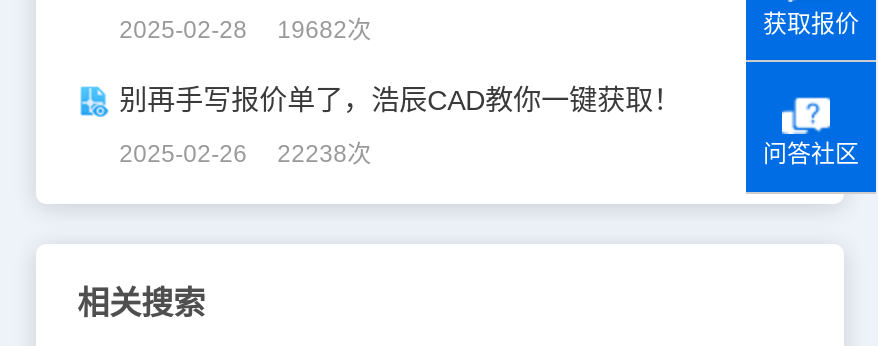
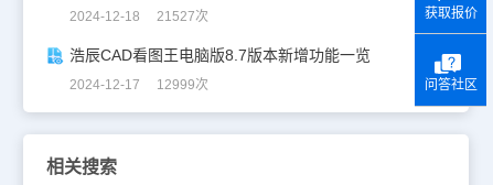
[119,15,371,43] 2025-02-28 19682次 -> [69,8,208,24] 2024-12-18 21527次
[119,83,681,115] 别再手写报价单了，浩辰CAD教你一键获取！ -> [69,46,370,63] 浩辰CAD看图王电脑版8.7版本新增功能一览
[119,139,371,167] 2025-02-26 22238次 -> [69,77,208,92] 2024-12-17 12999次

